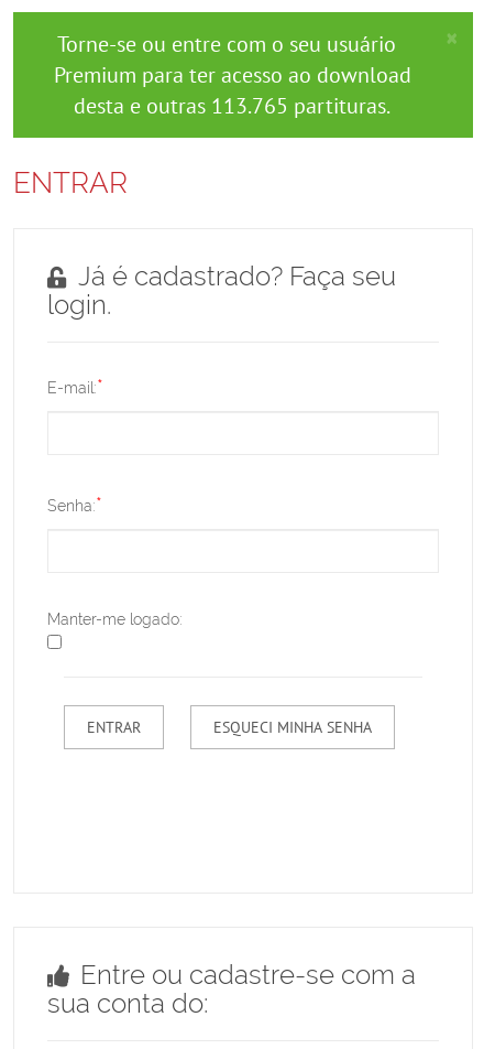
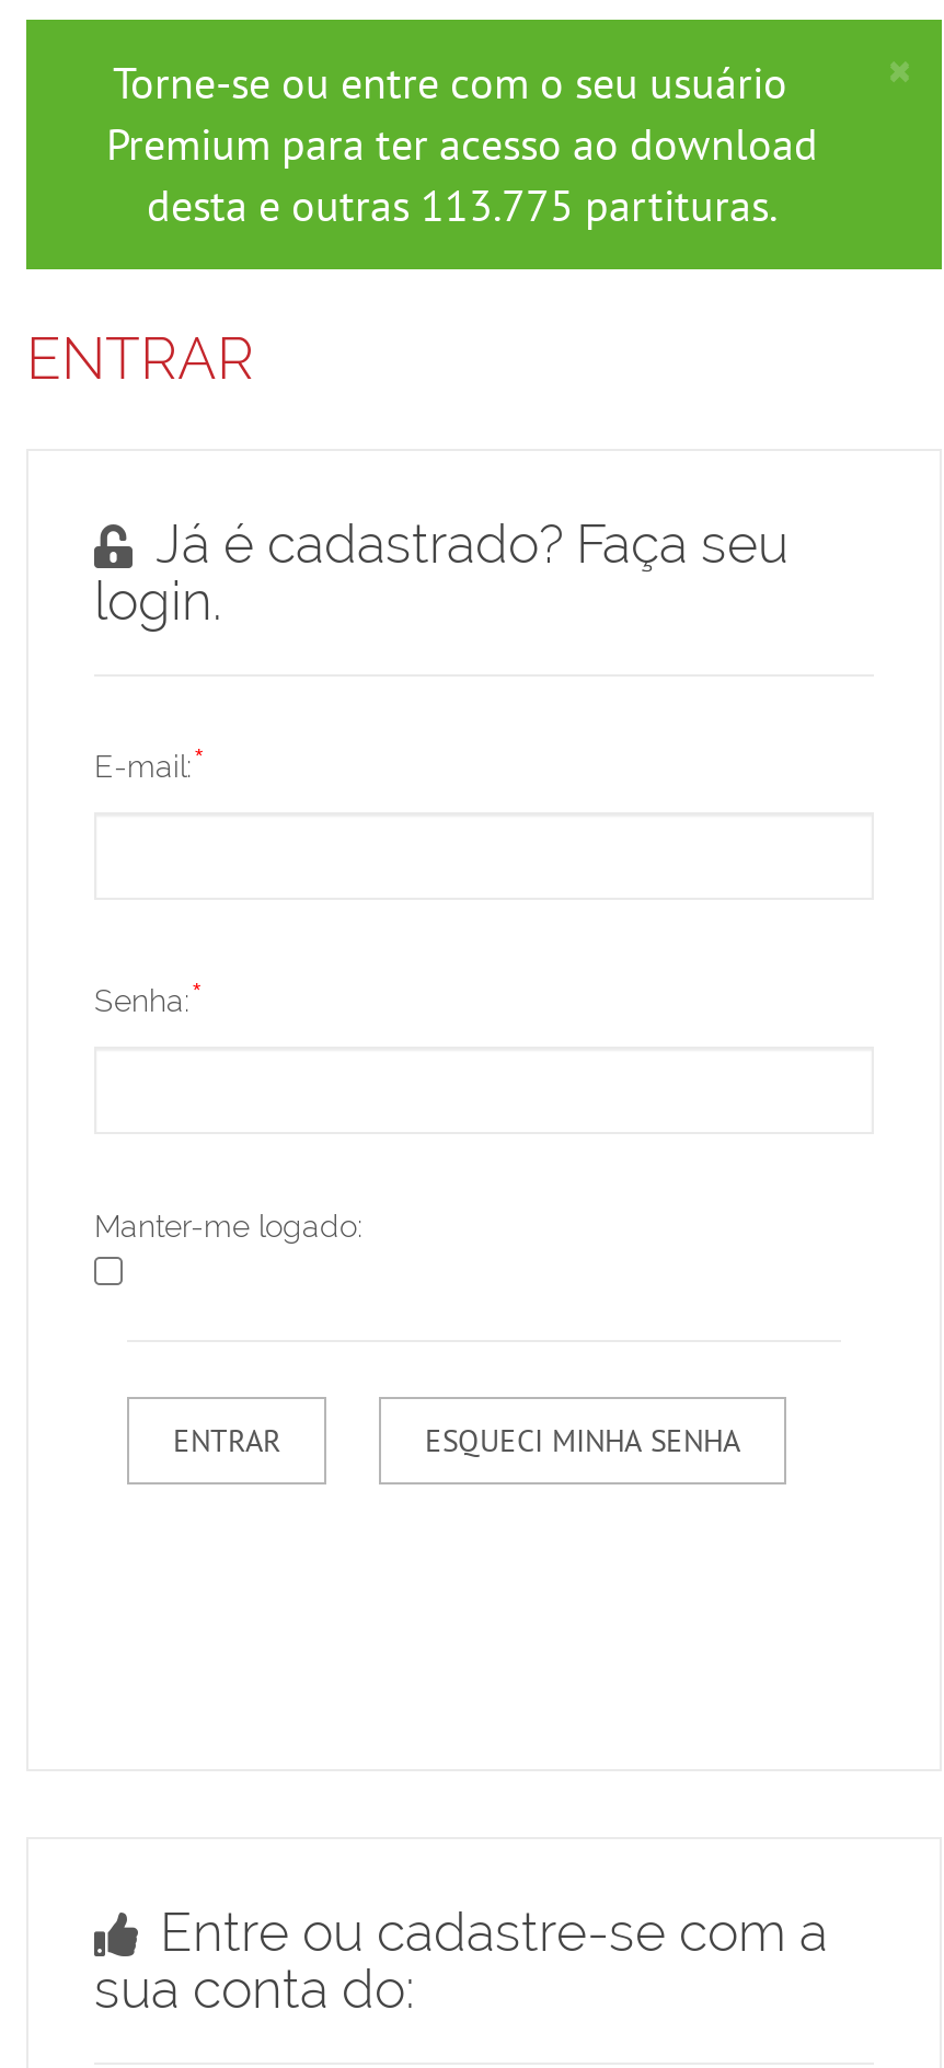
[74,91,391,120] desta e outras 113.765 partituras. -> [147,177,778,234] desta e outras 113.775 partituras.

